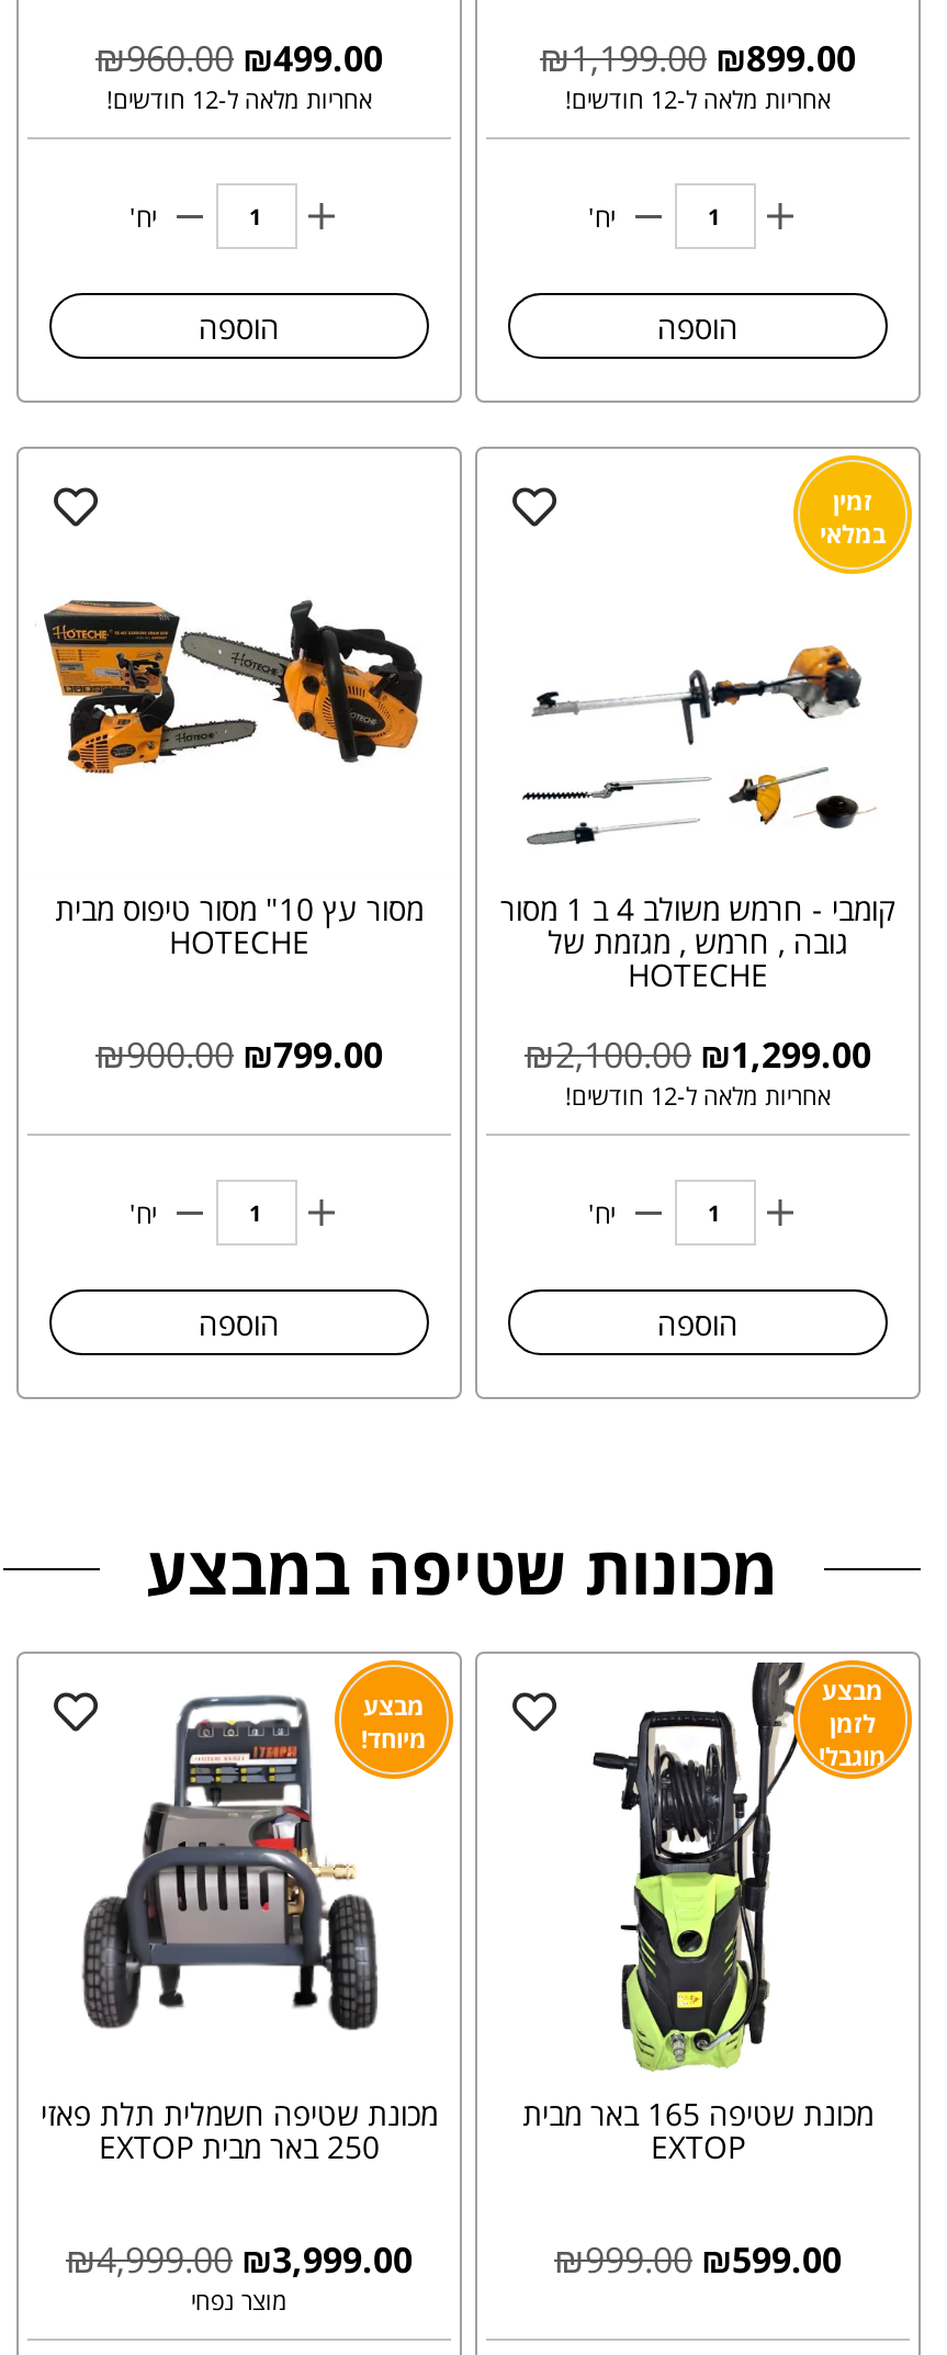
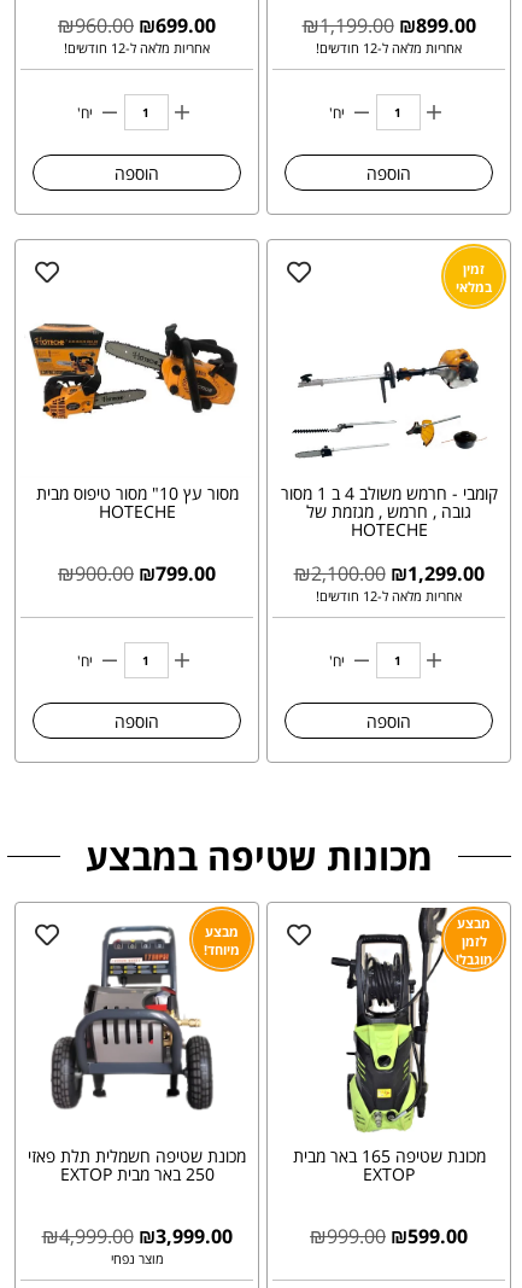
[95,35,383,83] ₪960.00 ₪499.00 -> [58,12,216,39] ₪960.00 ₪699.00

